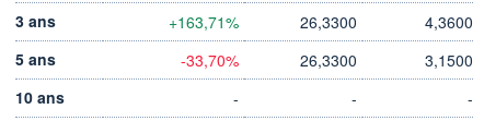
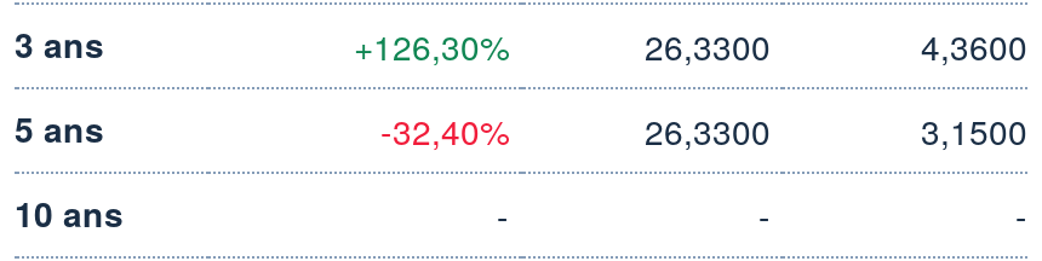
[169,11,239,33] +163,71% -> [354,22,509,70] +126,30%
[181,49,239,71] -33,70% -> [380,106,509,155] -32,40%

